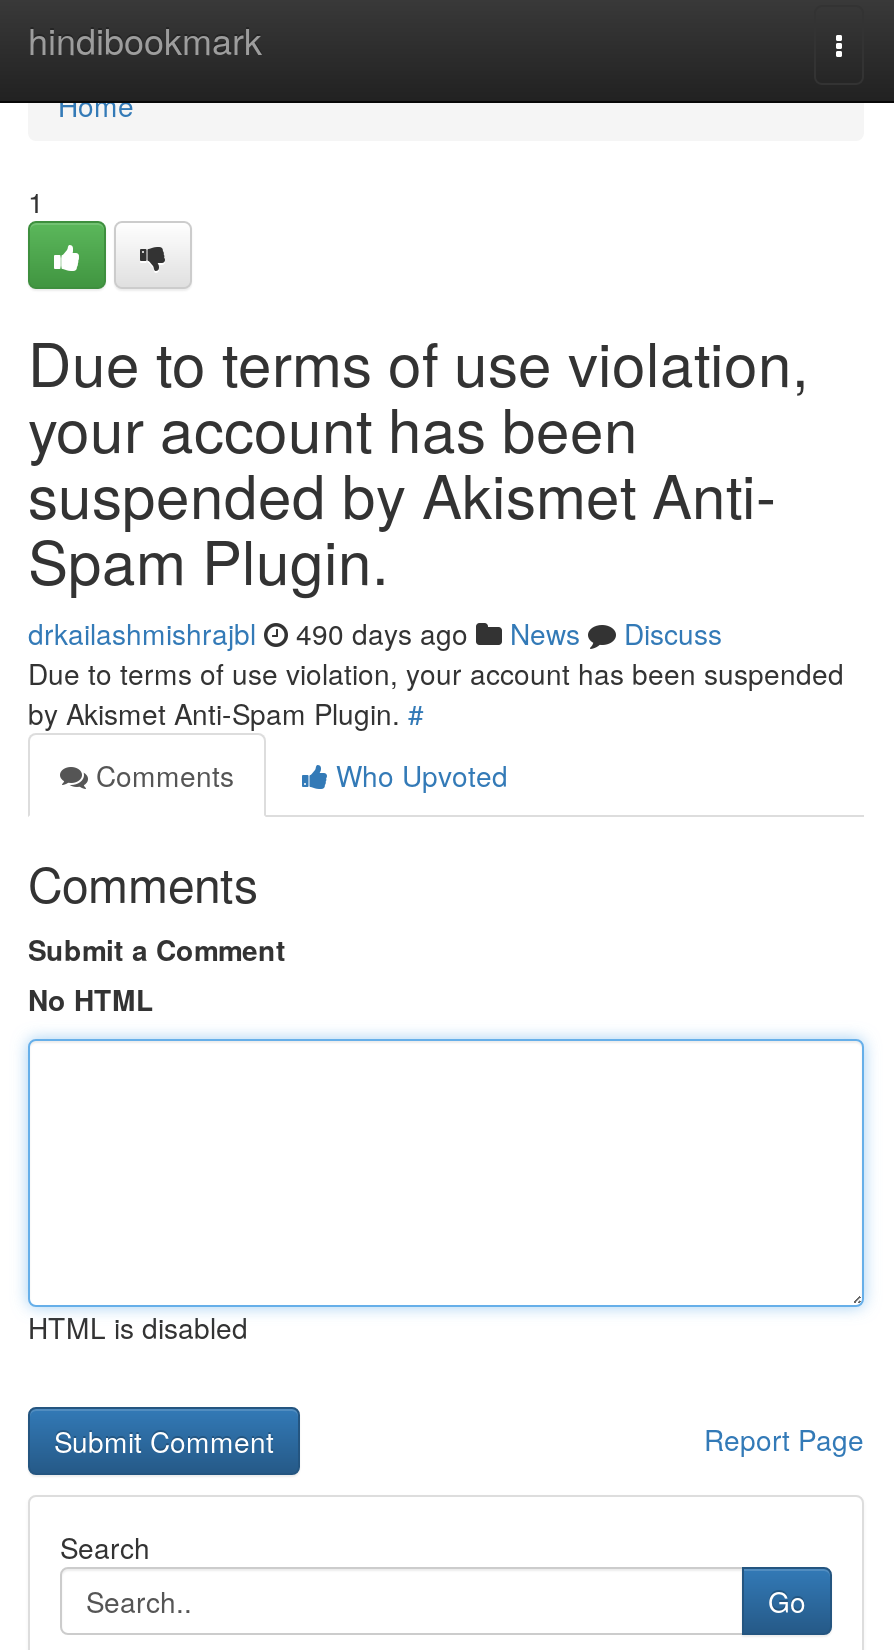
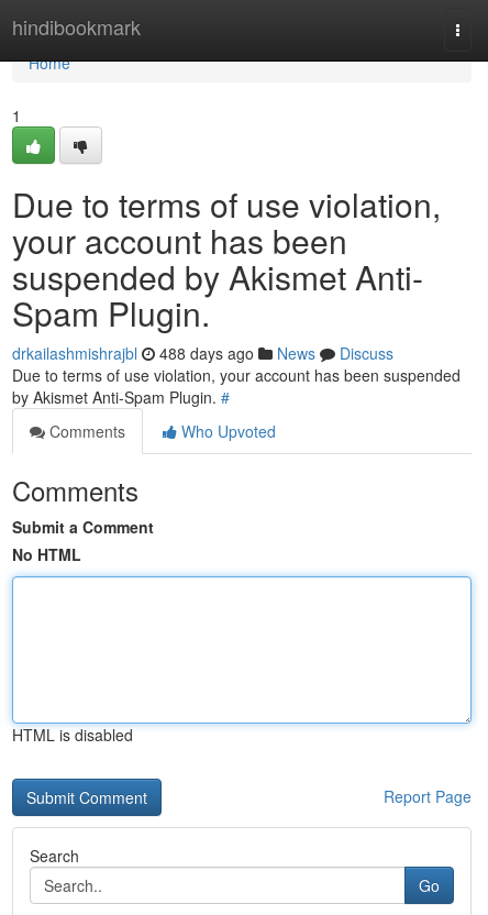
[28,613,722,653] drkailashmishrajbl 490 days ago News Discuss -> [12,342,393,364] drkailashmishrajbl 488 days ago News Discuss

